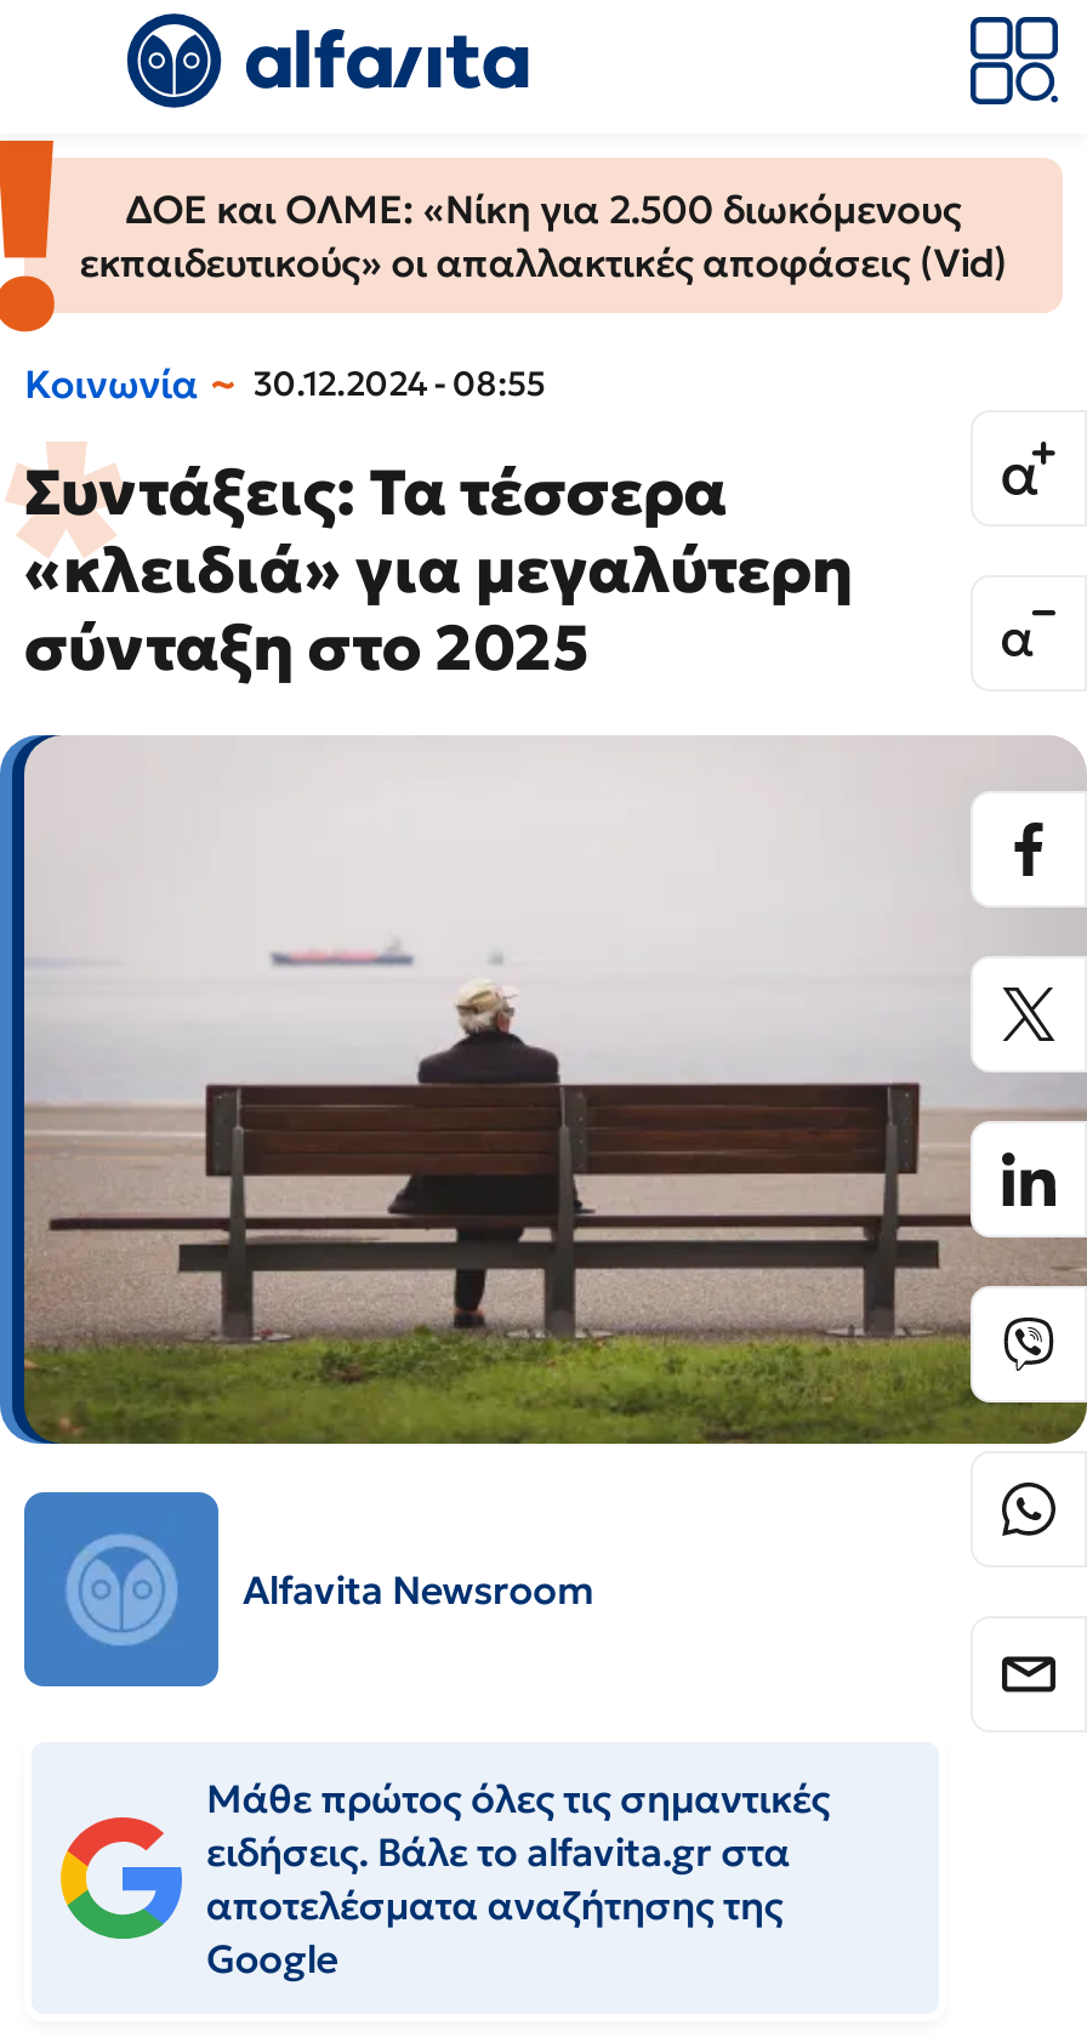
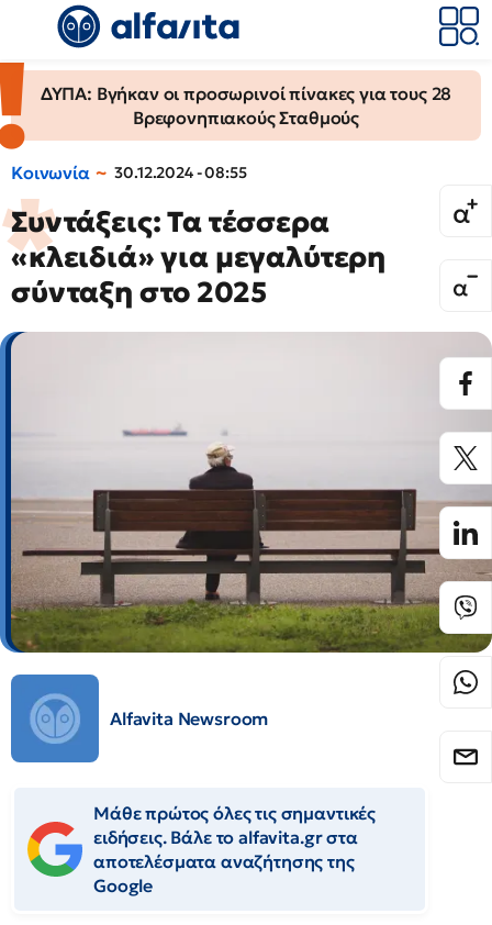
[80,184,1007,286] ΔΟΕ και ΟΛΜΕ: «Νίκη για 2.500 διωκόμενους | εκπαιδευτικούς» οι απαλλακτικές αποφάσεις (Vid) -> [40,82,452,129] ΔΥΠΑ: Βγήκαν οι προσωρινοί πίνακες για τους 28 | Βρεφονηπιακούς Σταθμούς

